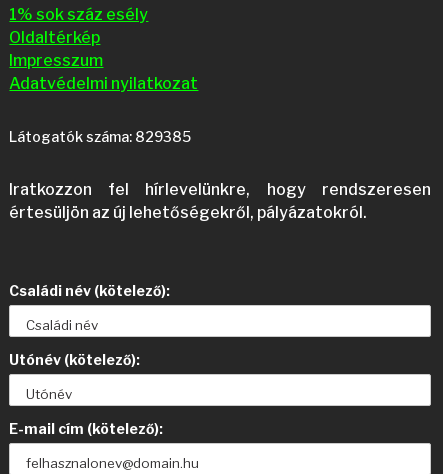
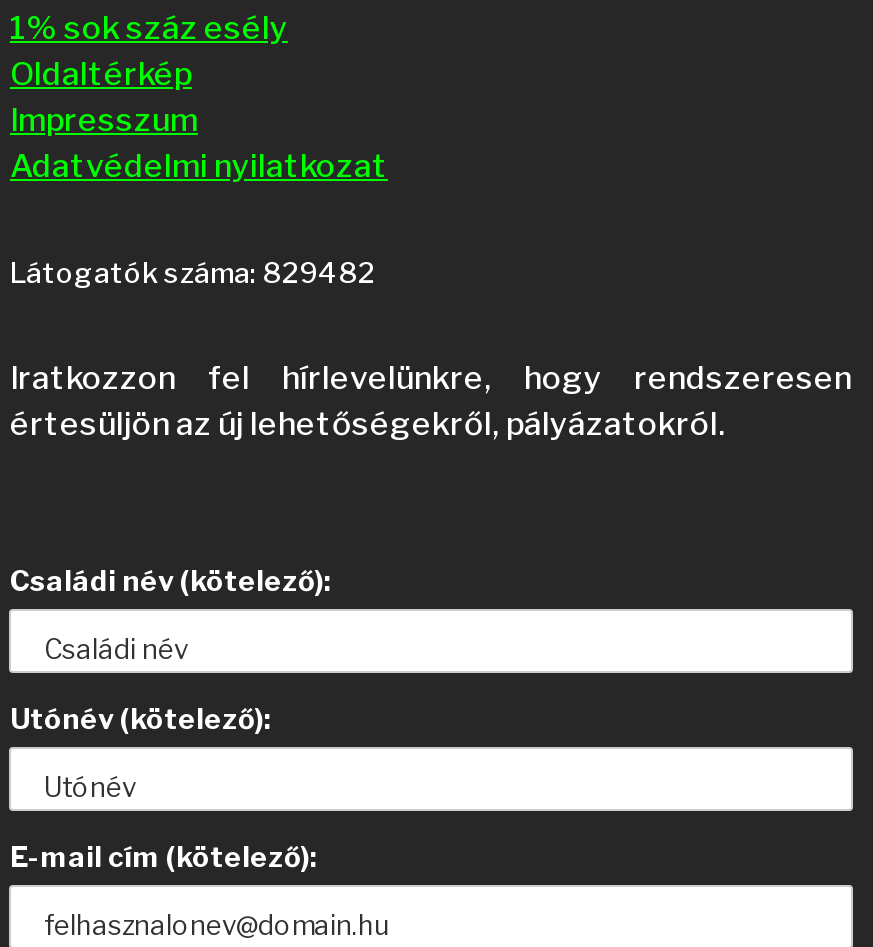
[9,128,191,145] Látogatók száma: 829385 -> [10,255,376,289] Látogatók száma: 829482

